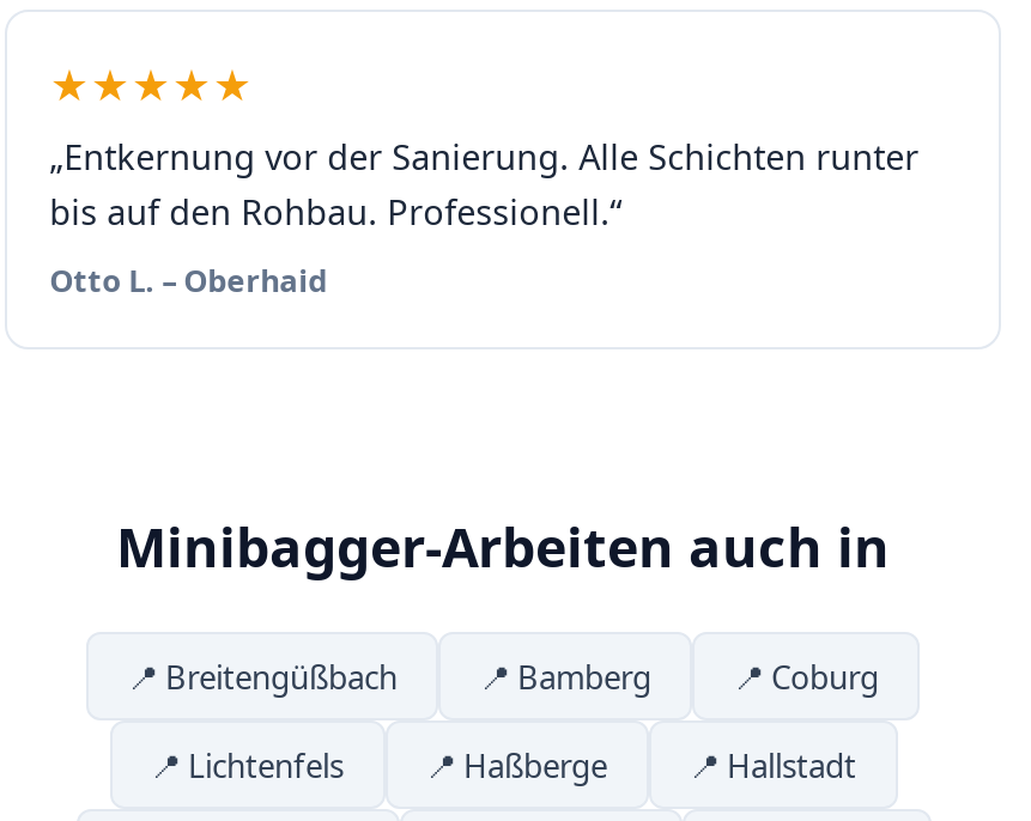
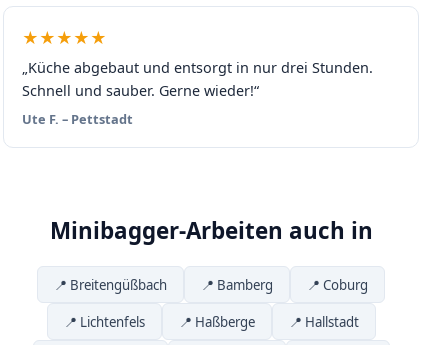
[49,135,919,236] „Entkernung vor der Sanierung. Alle Schichten runter | bis auf den Rohbau. Professionell.“ -> [22,58,373,100] „Küche abgebaut und entsorgt in nur drei Stunden. | Schnell und sauber. Gerne wieder!“
[49,258,327,301] Otto L. – Oberhaid -> [22,110,133,128] Ute F. – Pettstadt

